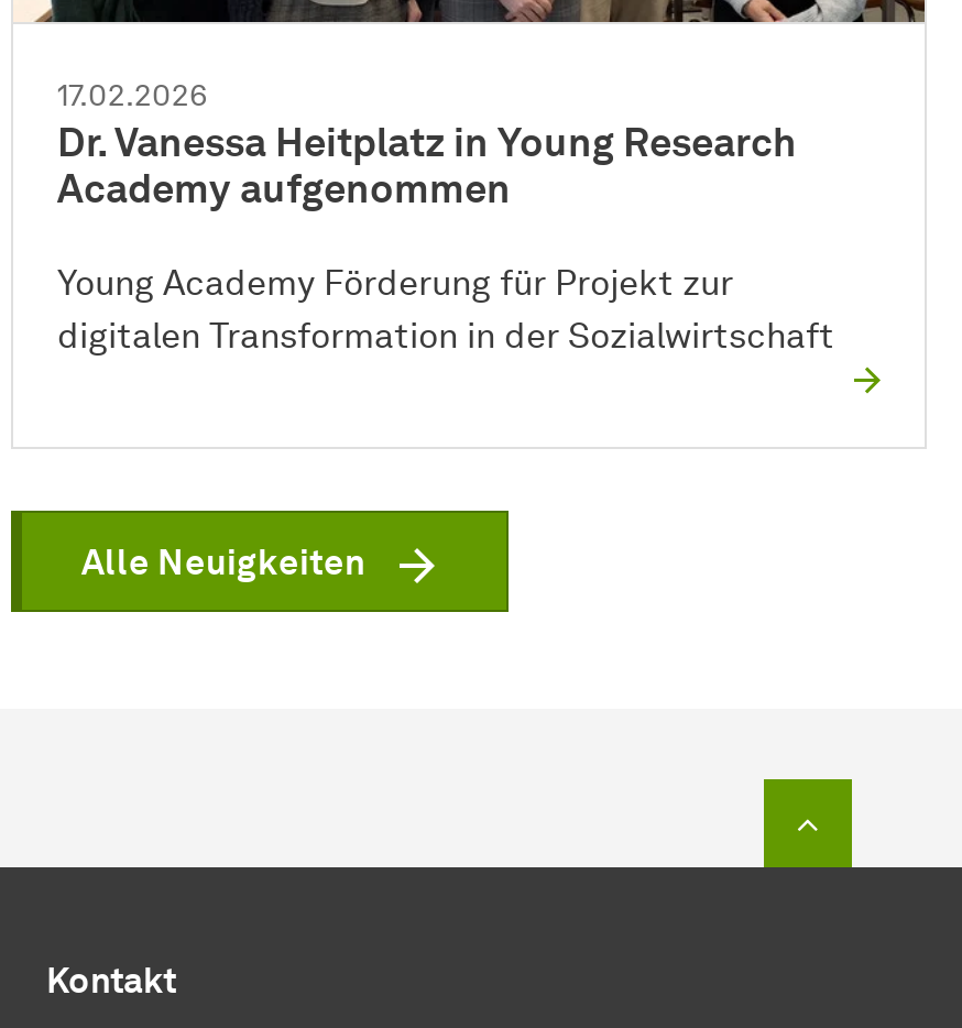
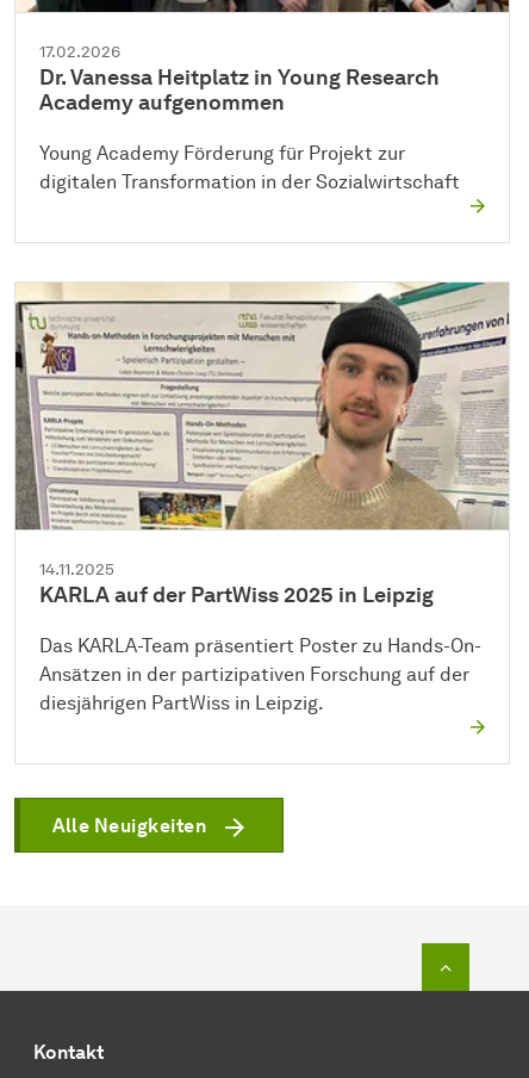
none -> [14,277,509,715] [image] | 14.11.2025 | KARLA auf der PartWiss 2025 in Leipzig | Das KARLA-Team präsentiert Poster zu Hands-On- | Ansätzen in der partizipativen Forschung auf der | diesjährigen PartWiss in Leipzig.

